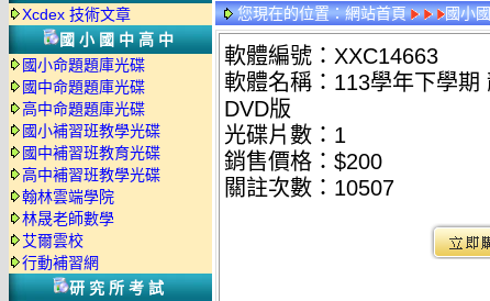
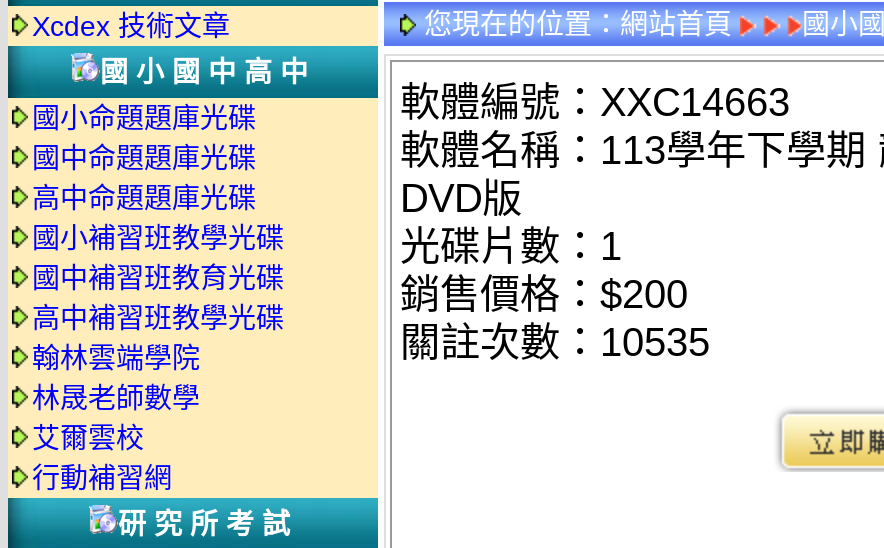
[224,176,394,200] 關註次數：10507 -> [400,320,710,364] 關註次數：10535

